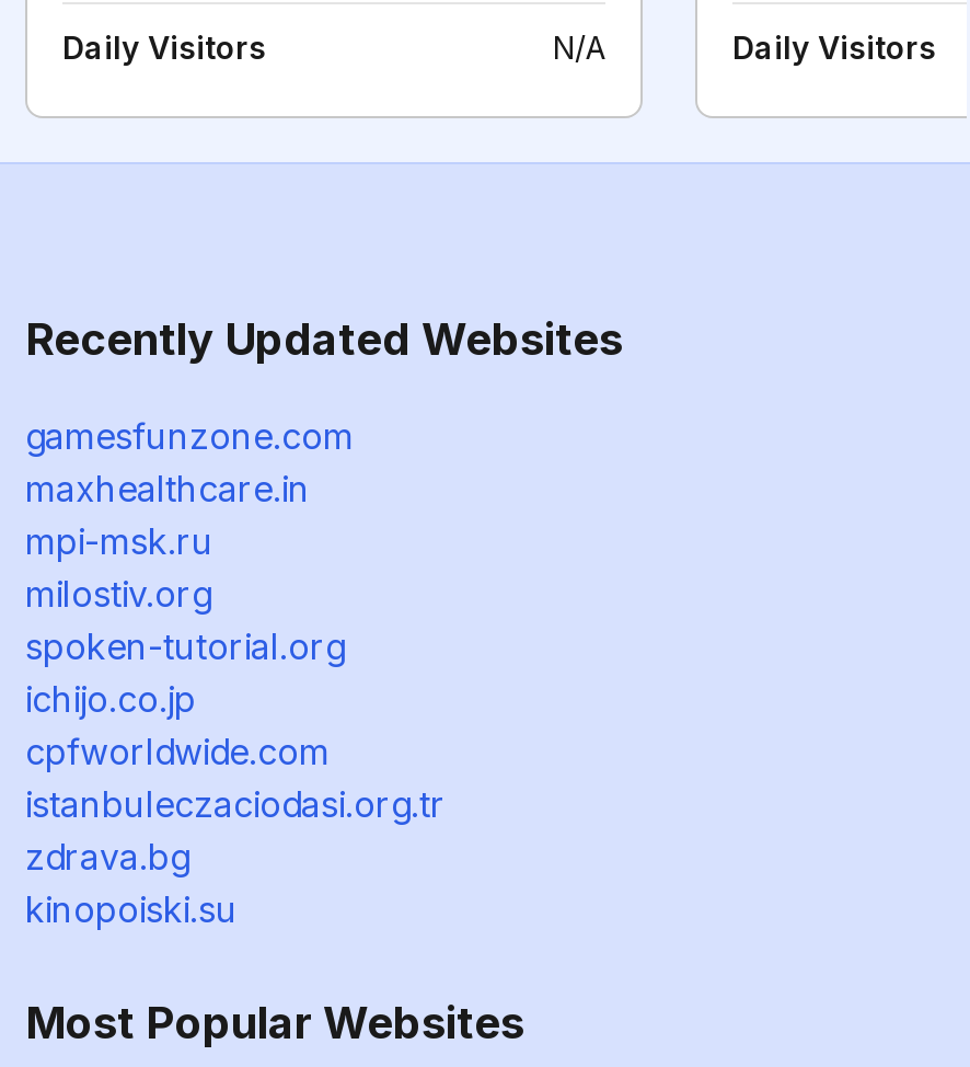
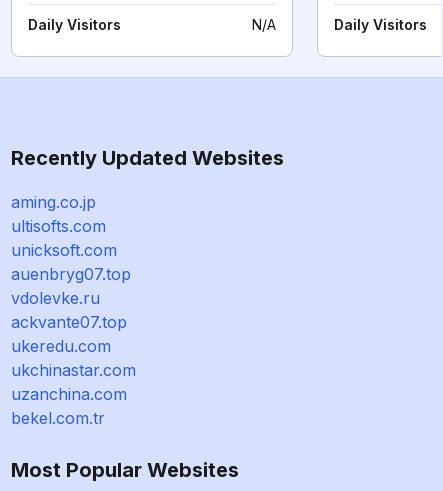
[25,414,446,931] gamesfunzone.com | maxhealthcare.in | mpi-msk.ru | milostiv.org | spoken-tutorial.org | ichijo.co.jp | cpfworldwide.com | istanbuleczaciodasi.org.tr | zdrava.bg | kinopoiski.su -> [11,192,136,428] aming.co.jp | ultisofts.com | unicksoft.com | auenbryg07.top | vdolevke.ru | ackvante07.top | ukeredu.com | ukchinastar.com | uzanchina.com | bekel.com.tr

